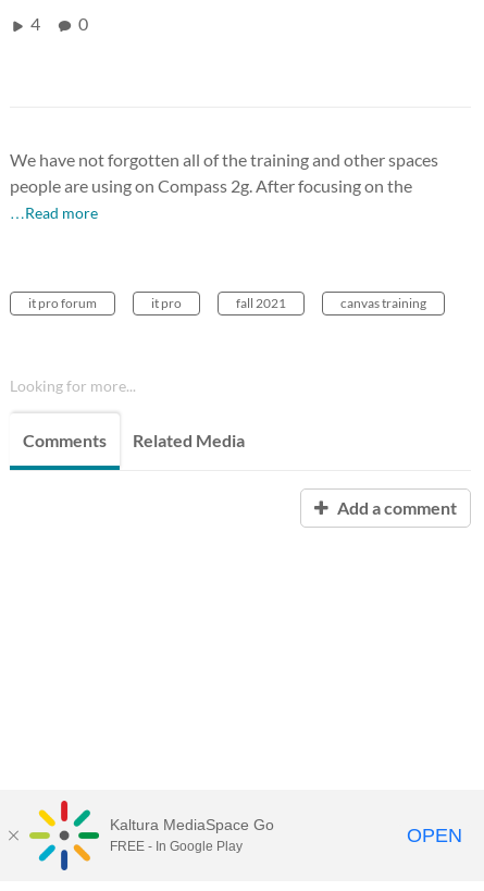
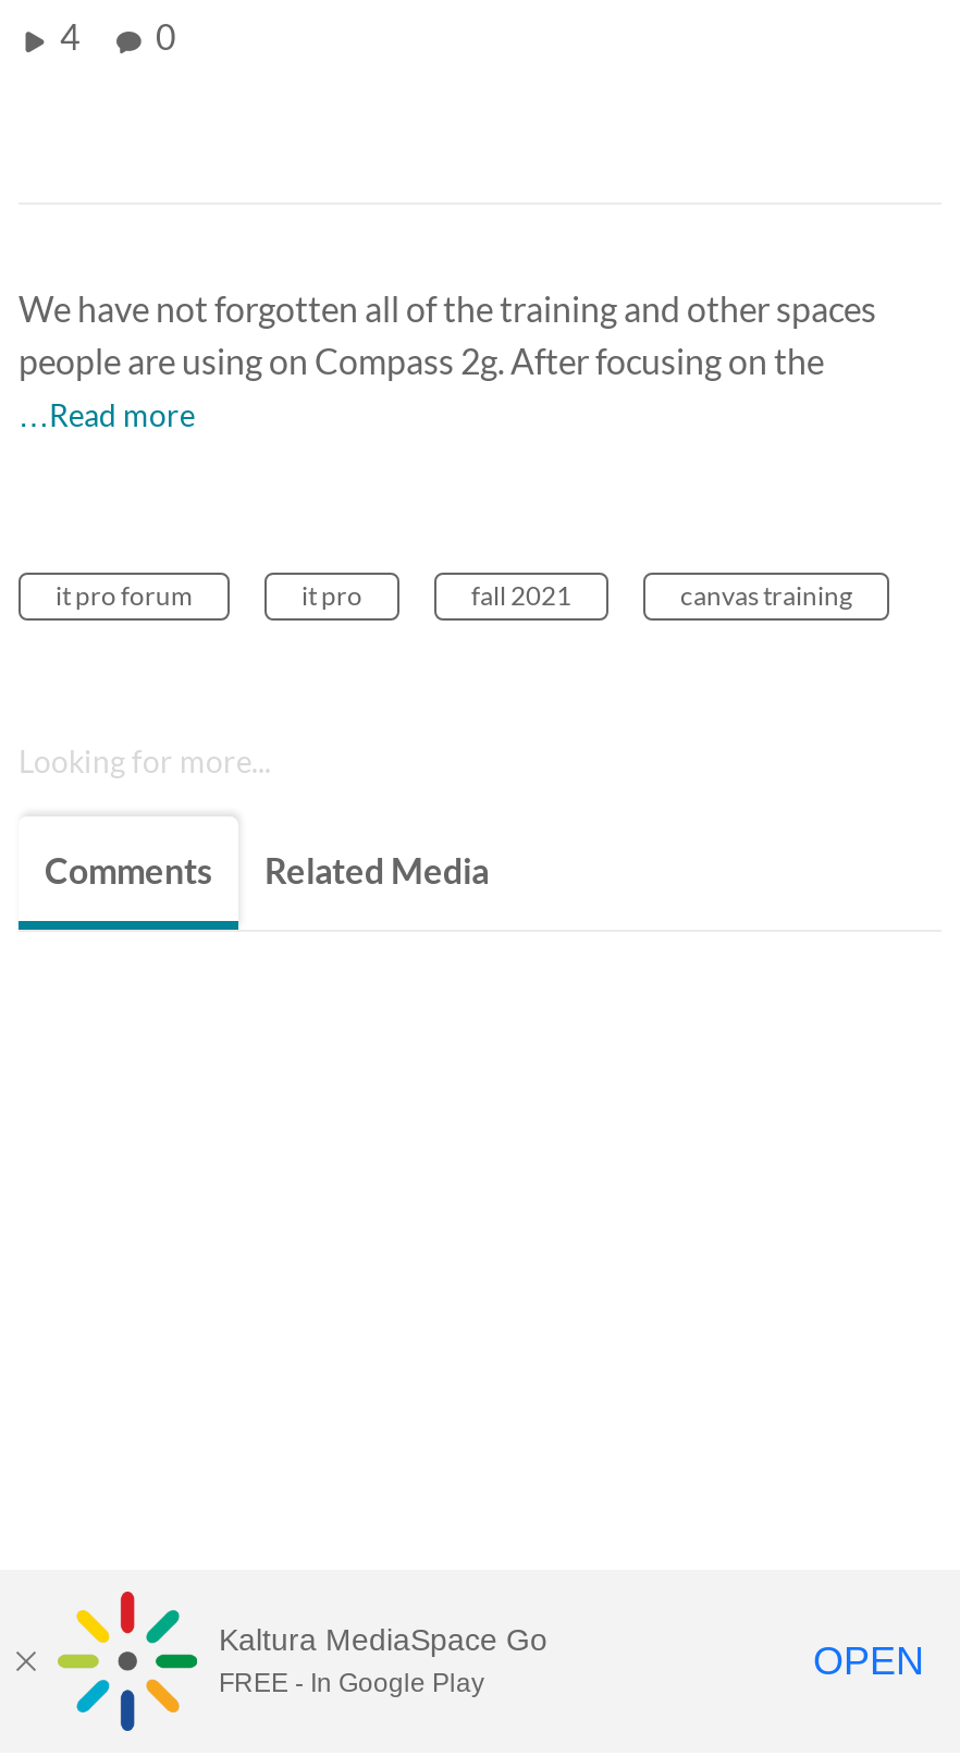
[334,497,457,517] Add a comment -> none

